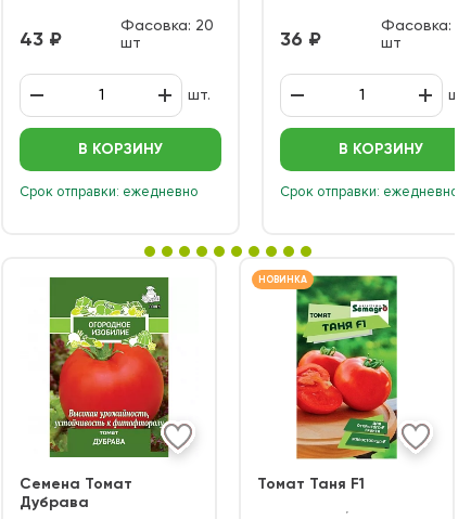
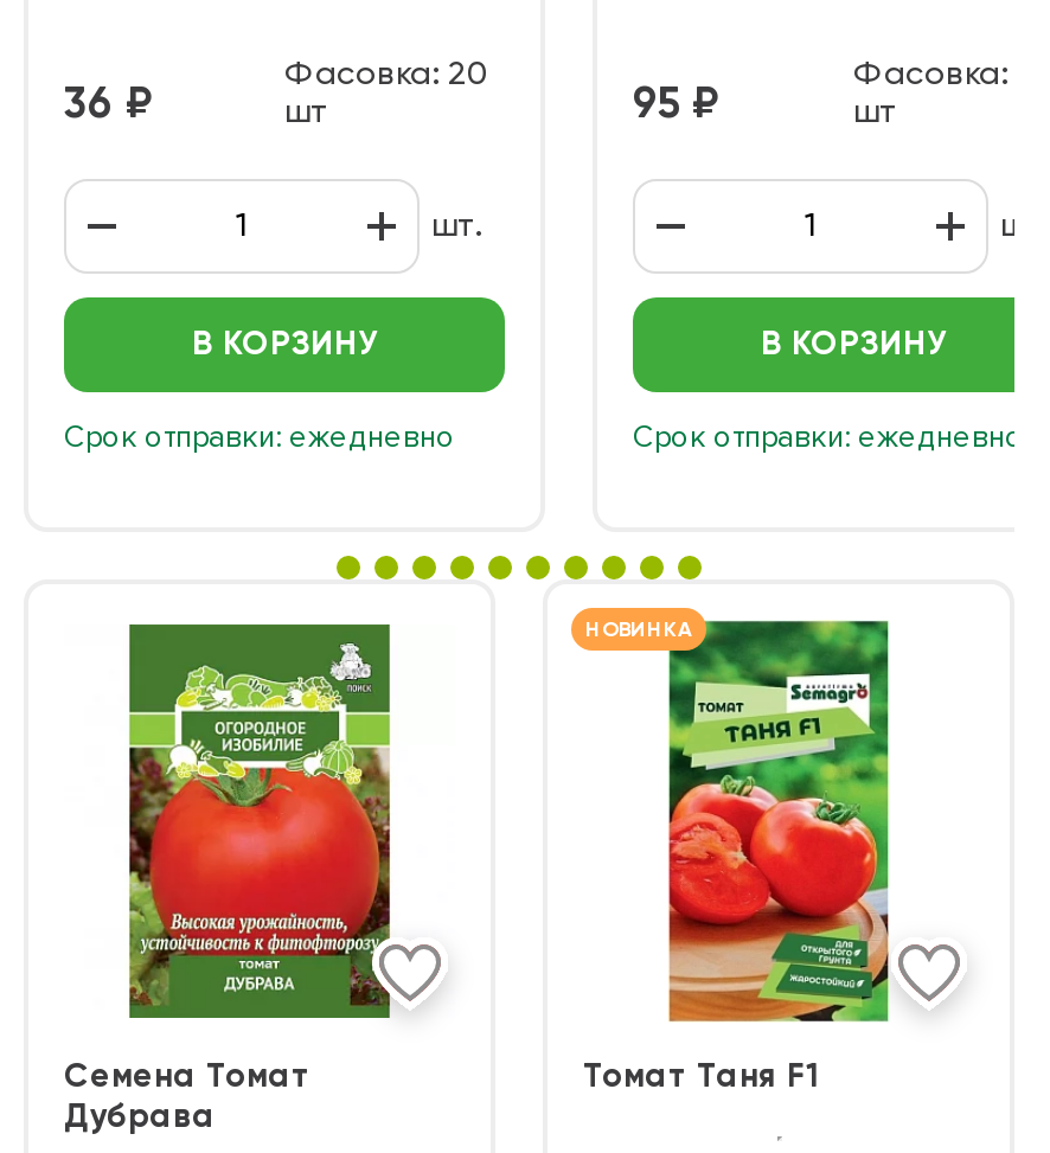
[20,30,43,50] 43 -> [64,84,114,127] 36
[280,30,303,50] 36 -> [633,84,680,127] 95

